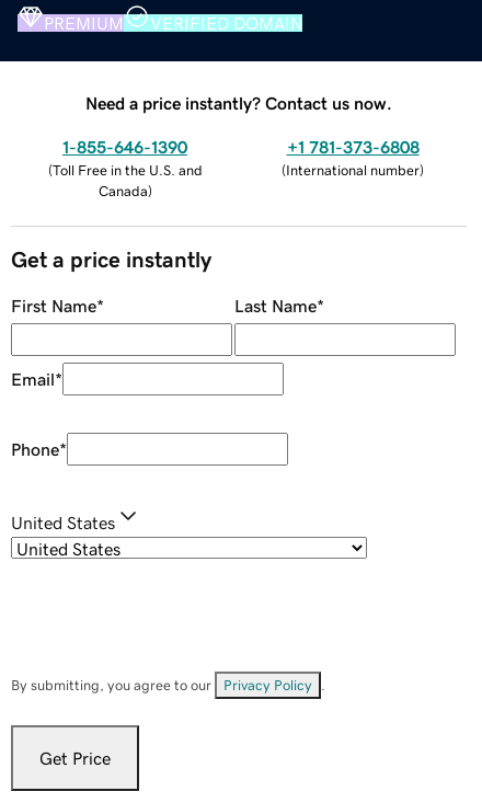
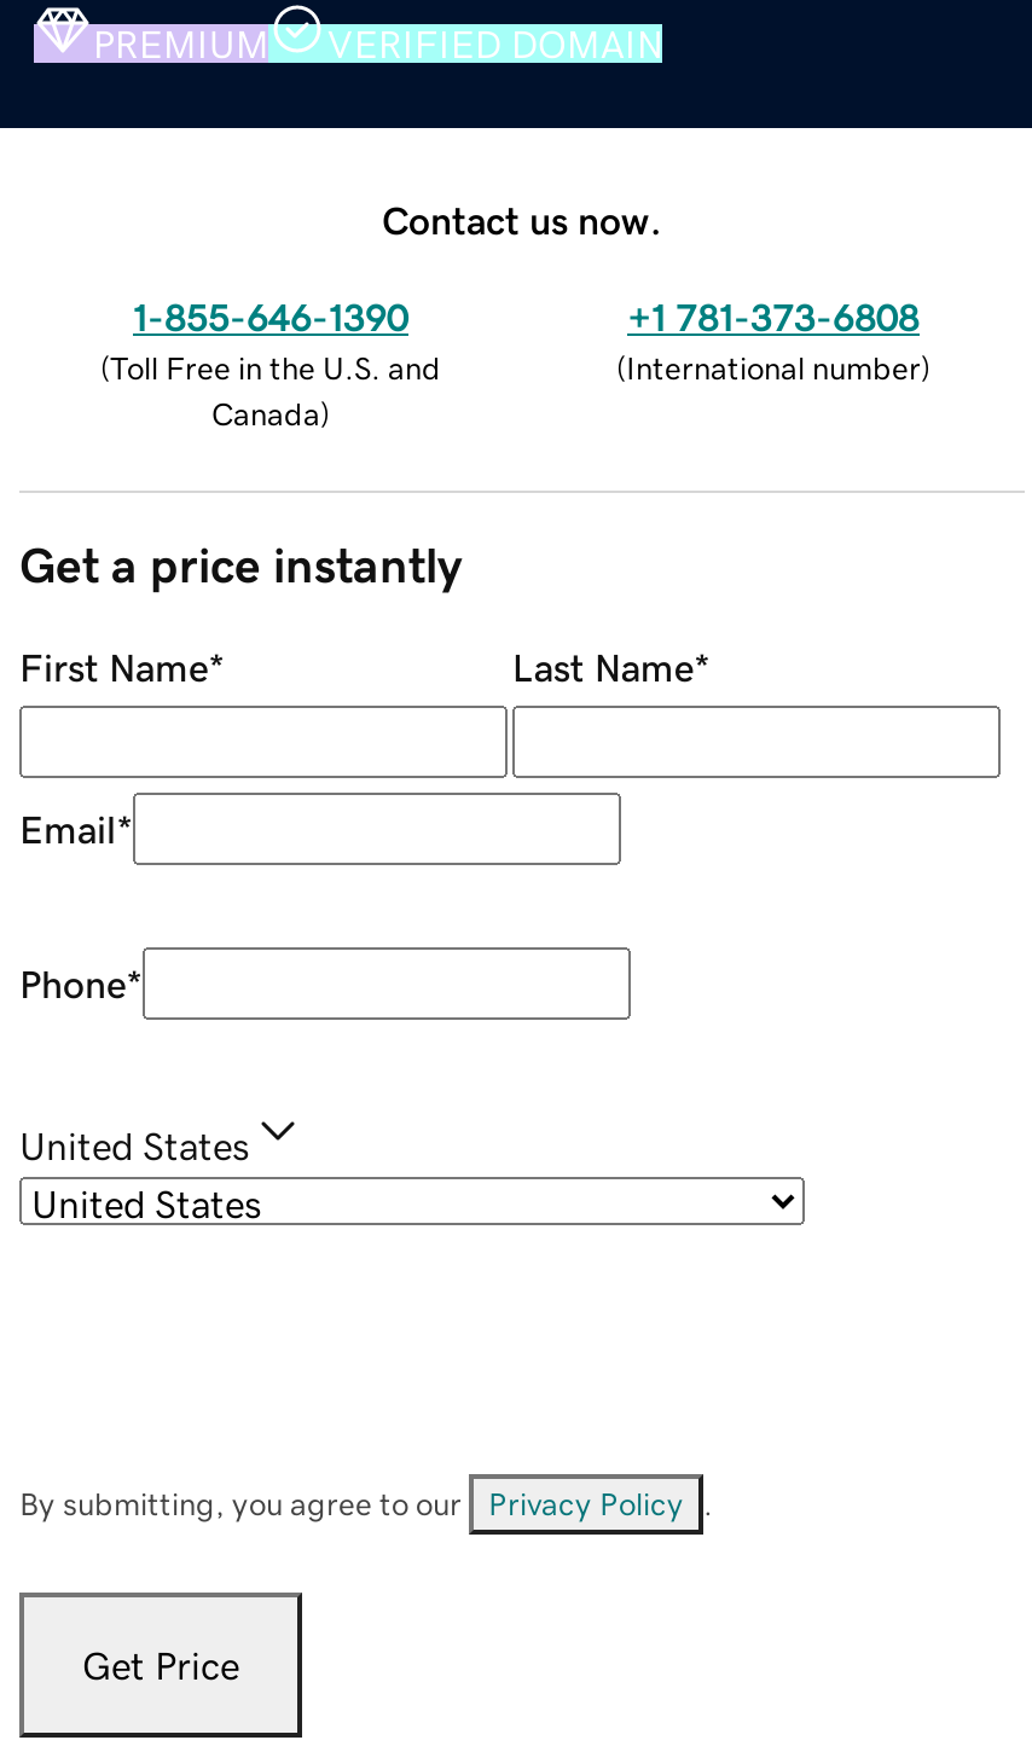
[85,94,392,111] Need a price instantly? Contact us now. -> [382,200,662,238] Contact us now.

